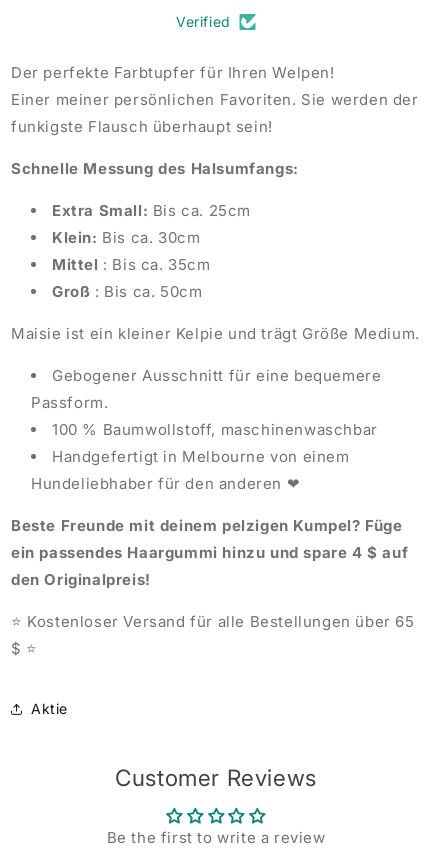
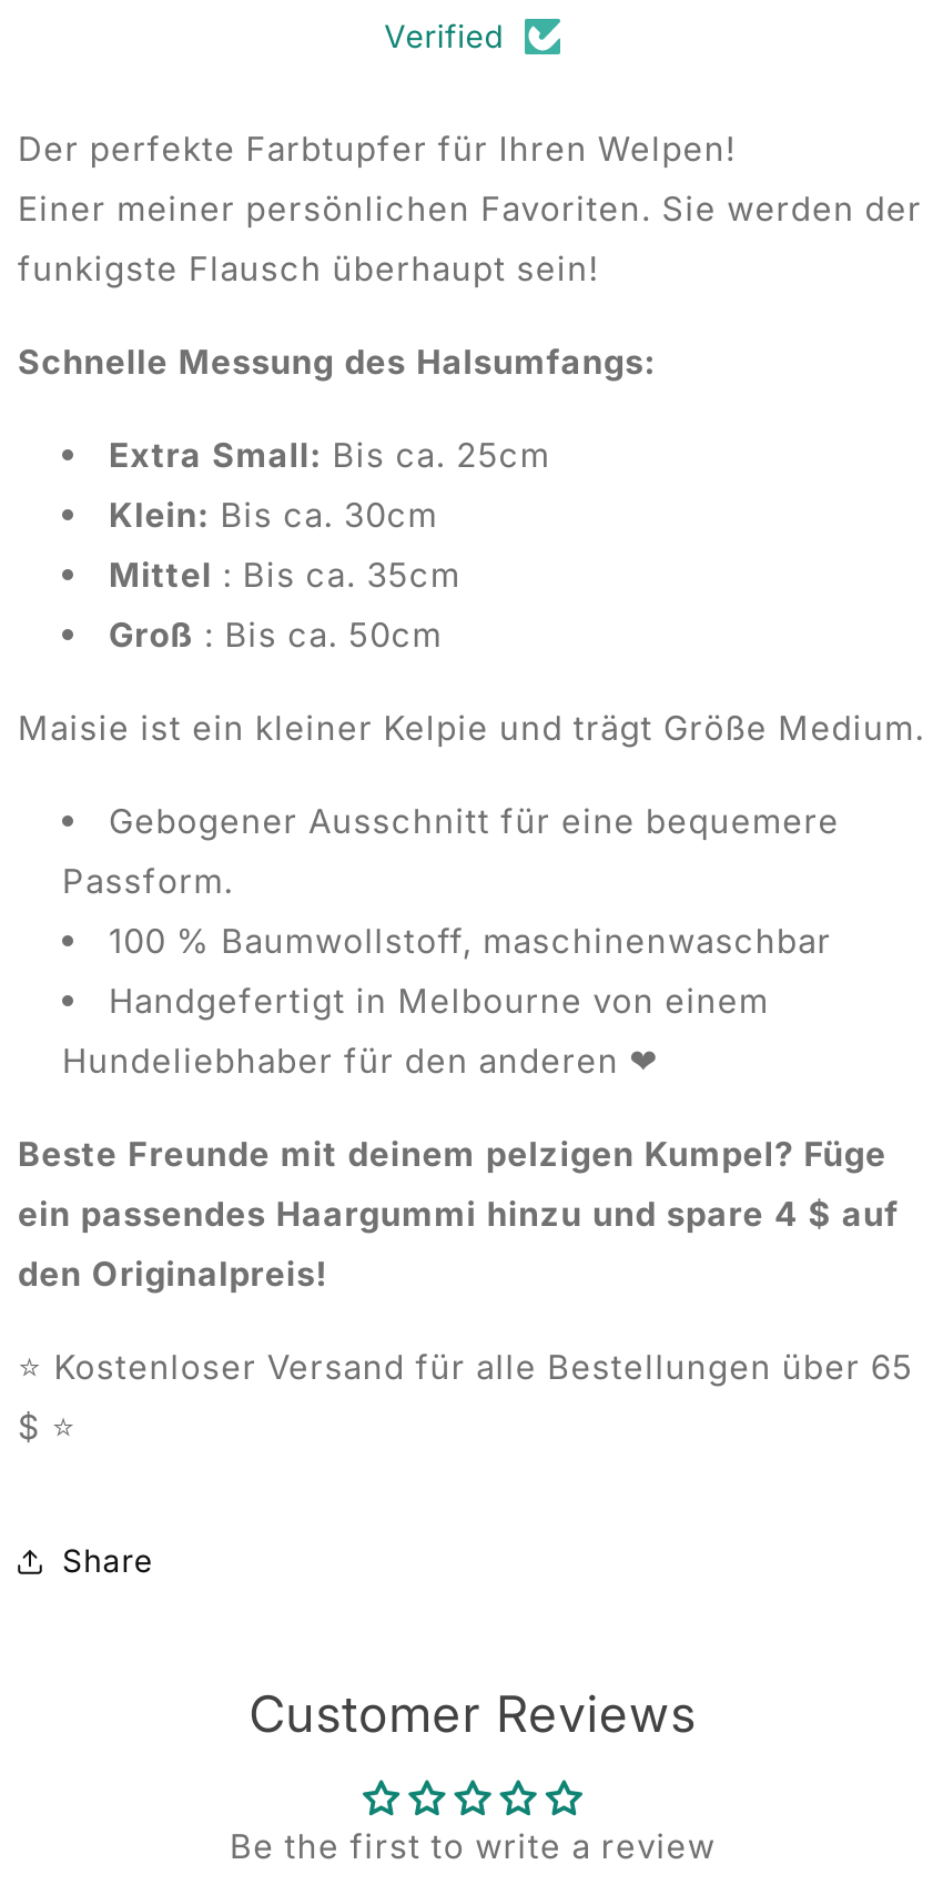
[31,700,68,717] Aktie -> [62,1542,153,1579] Share

